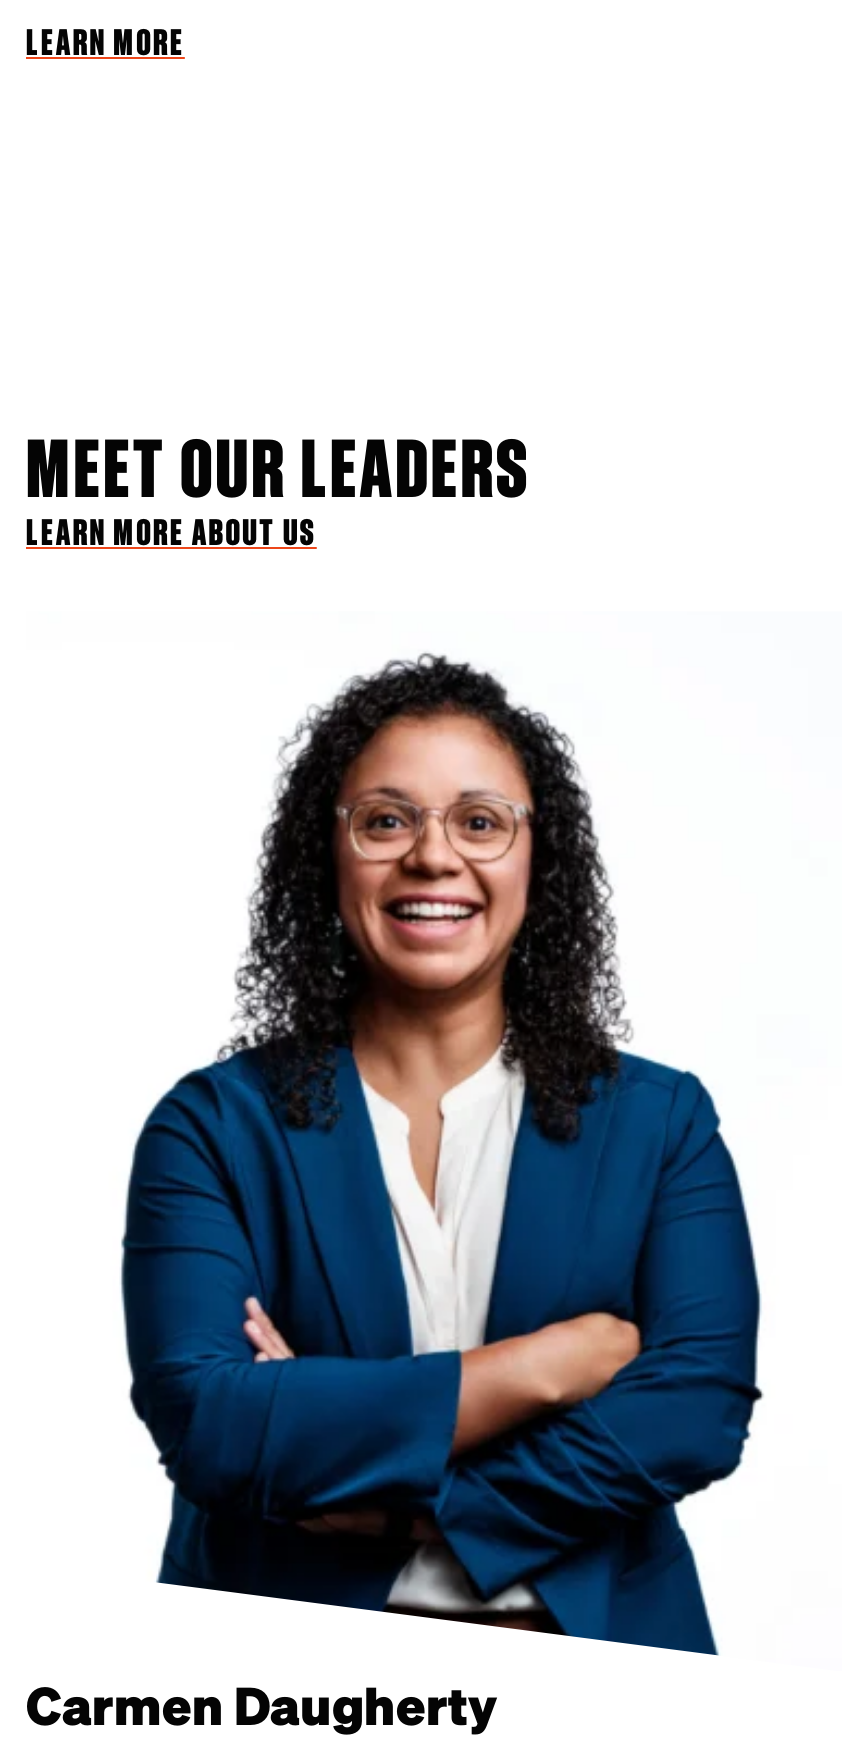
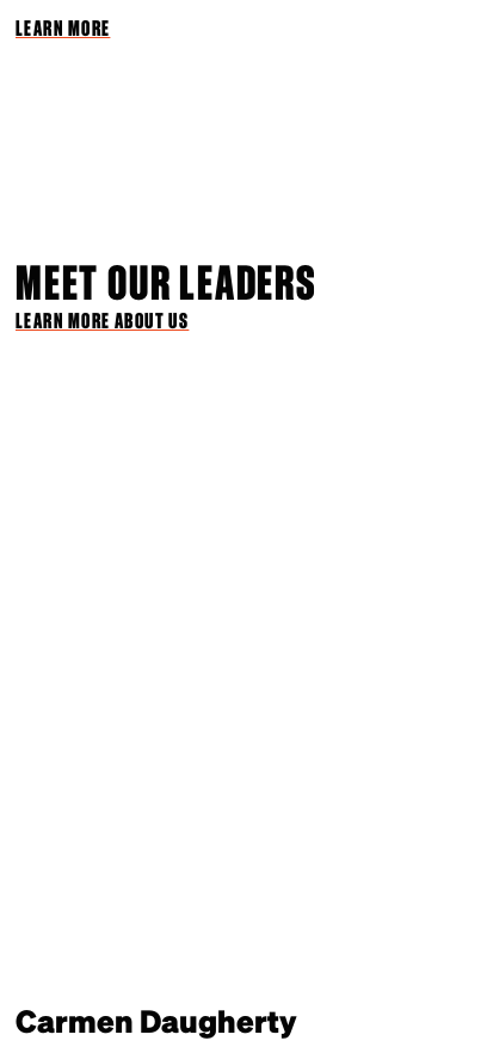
[120,651,764,1657] [image] -> none

